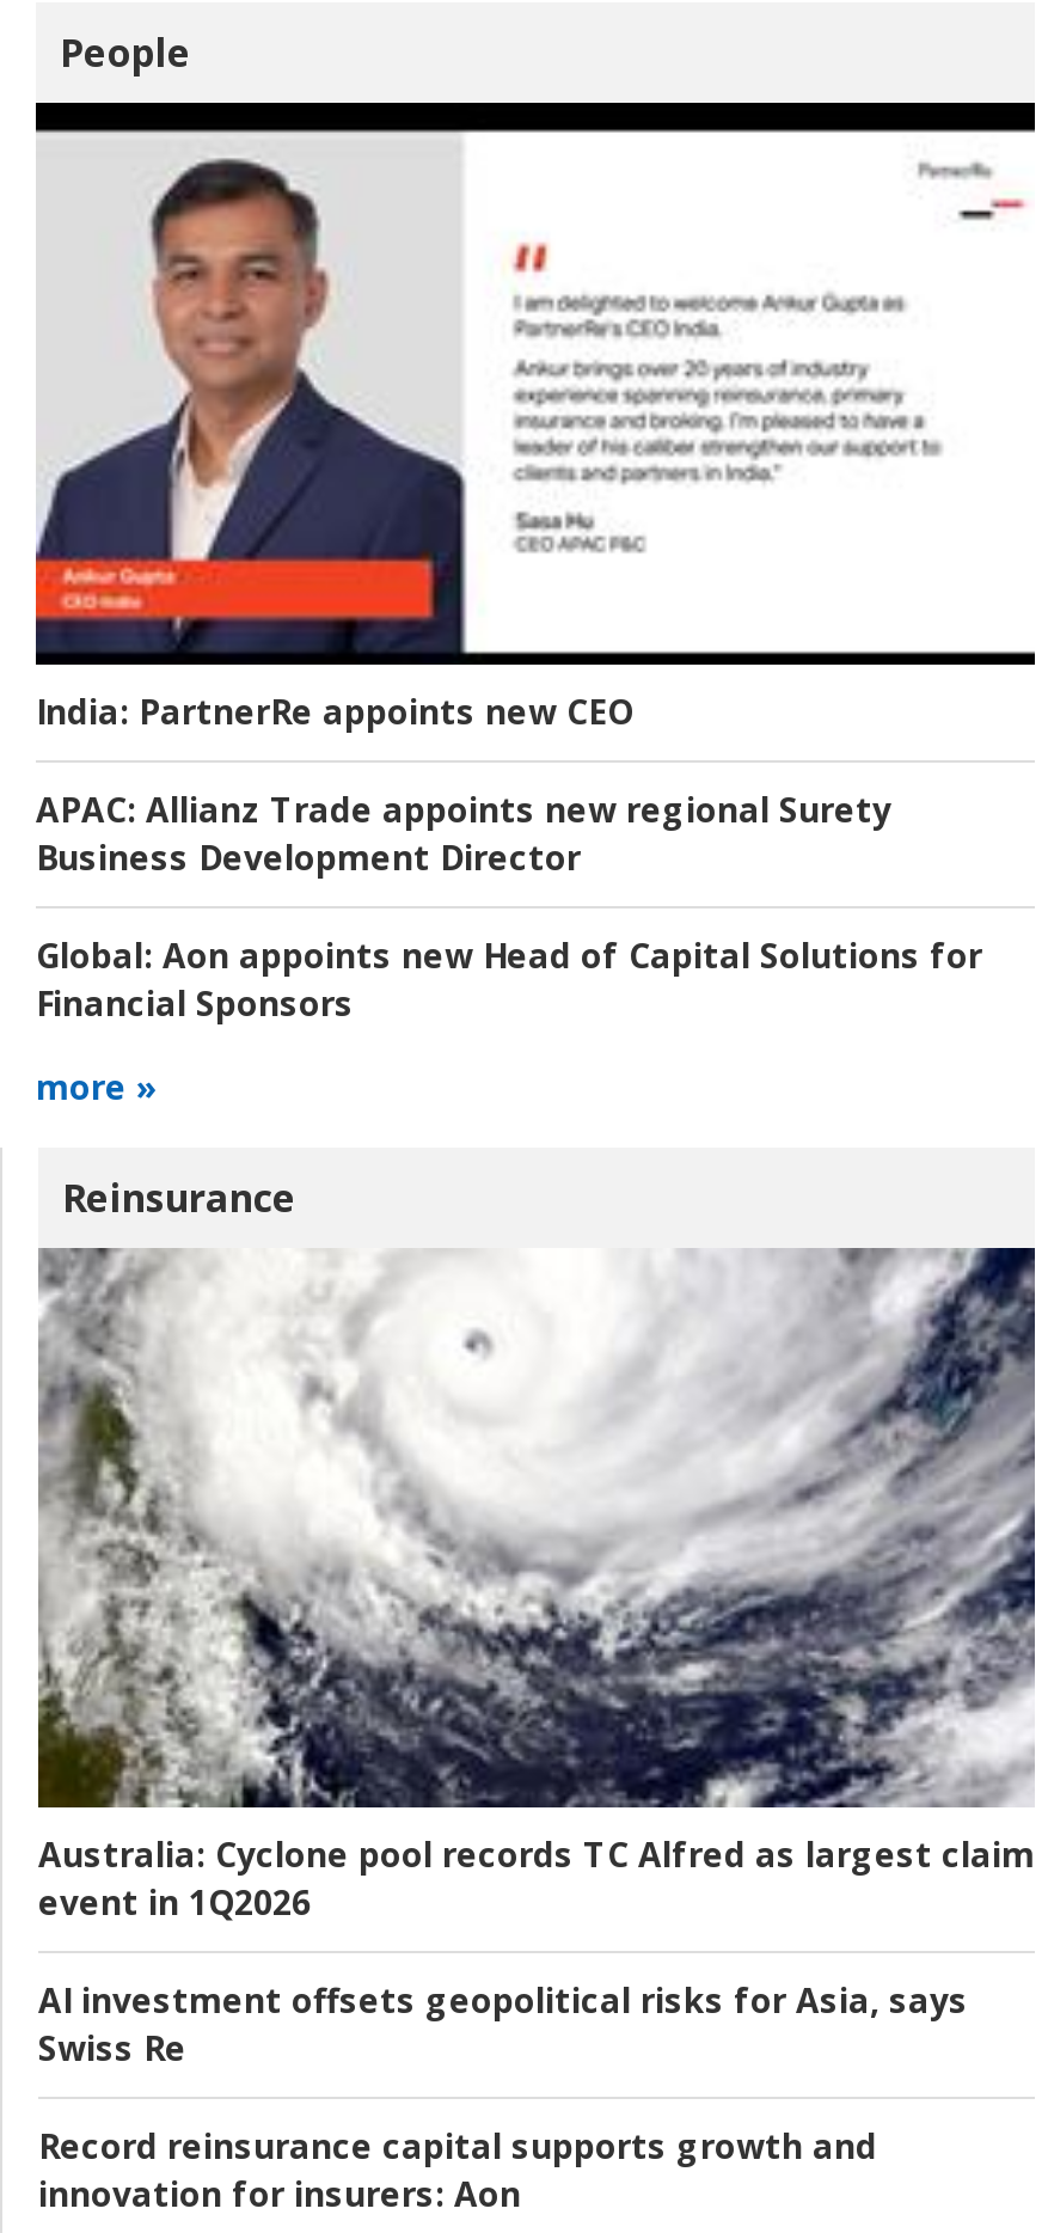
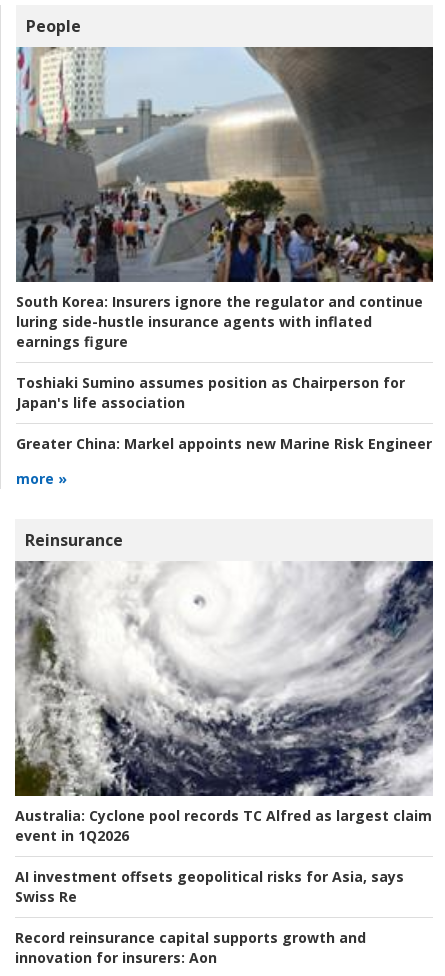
[33,99,1035,733] [image] | India: PartnerRe appoints new CEO -> [15,47,434,351] [image] | South Korea: Insurers ignore the regulator and continue | luring side-hustle insurance agents with inflated | earnings figure
[36,786,891,879] APAC: Allianz Trade appoints new regional Surety | Business Development Director -> [16,373,405,412] Toshiaki Sumino assumes position as Chairperson for | Japan's life association
[36,932,982,1025] Global: Aon appoints new Head of Capital Solutions for | Financial Sponsors -> [16,434,432,453] Greater China: Markel appoints new Marine Risk Engineer

